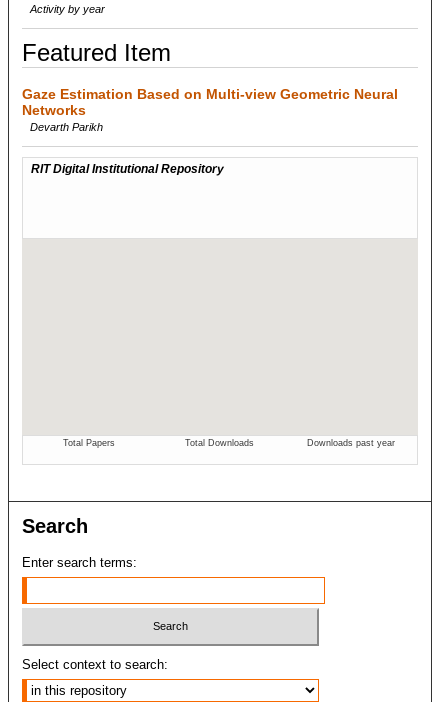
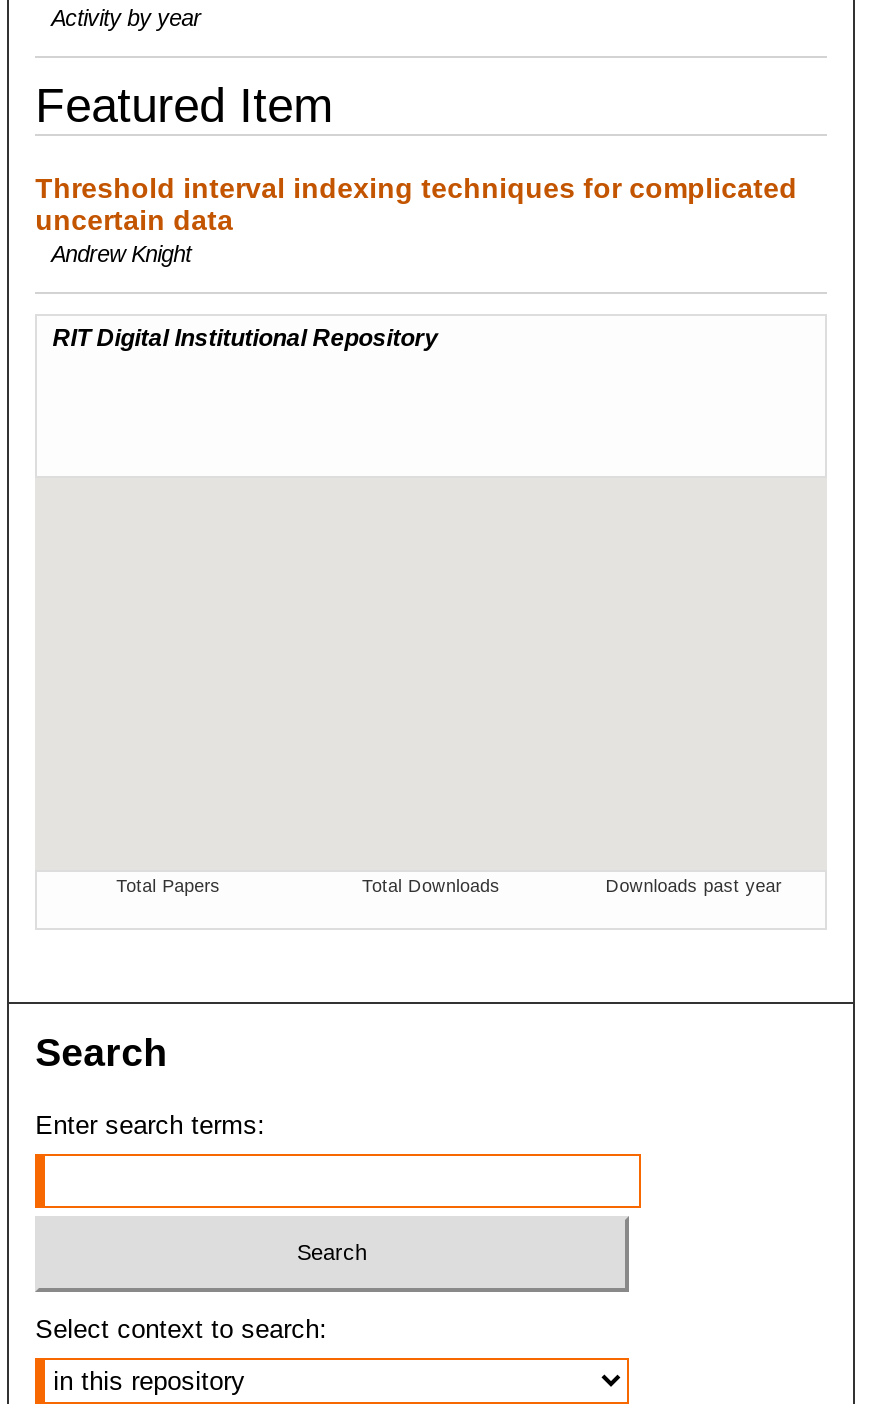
[22,86,398,133] Gaze Estimation Based on Multi-view Geometric Neural | Networks | Devarth Parikh -> [35,172,797,266] Threshold interval indexing techniques for complicated | uncertain data | Andrew Knight

